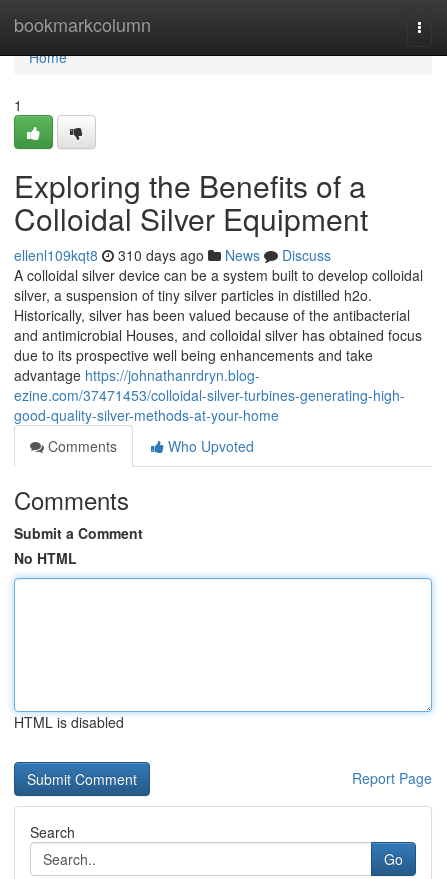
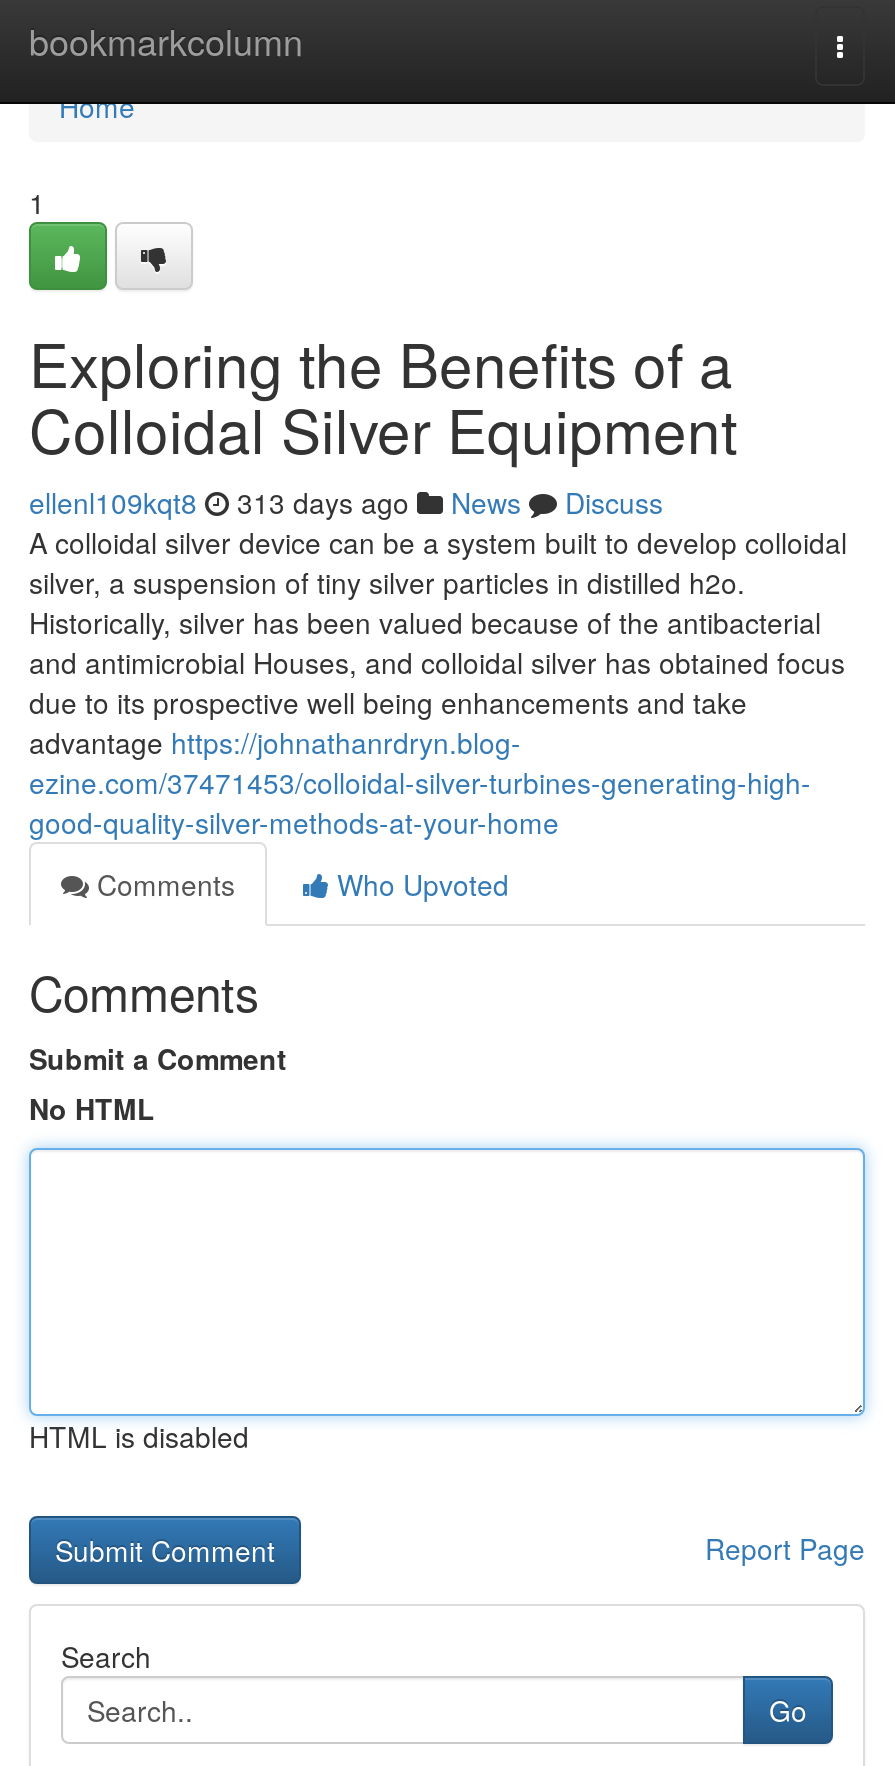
[14,245,331,265] ellenl109kqt8 310 days ago News Discuss -> [29,482,663,522] ellenl109kqt8 313 days ago News Discuss

